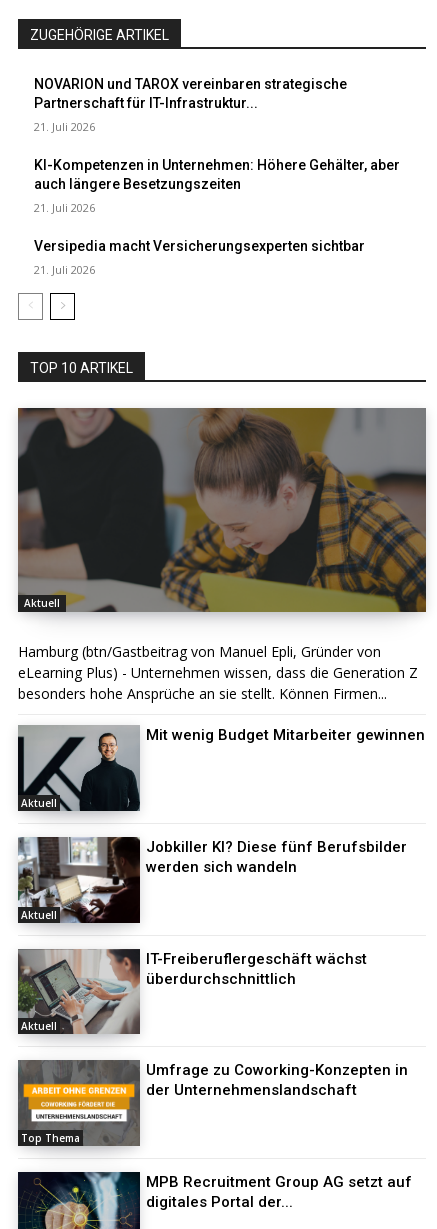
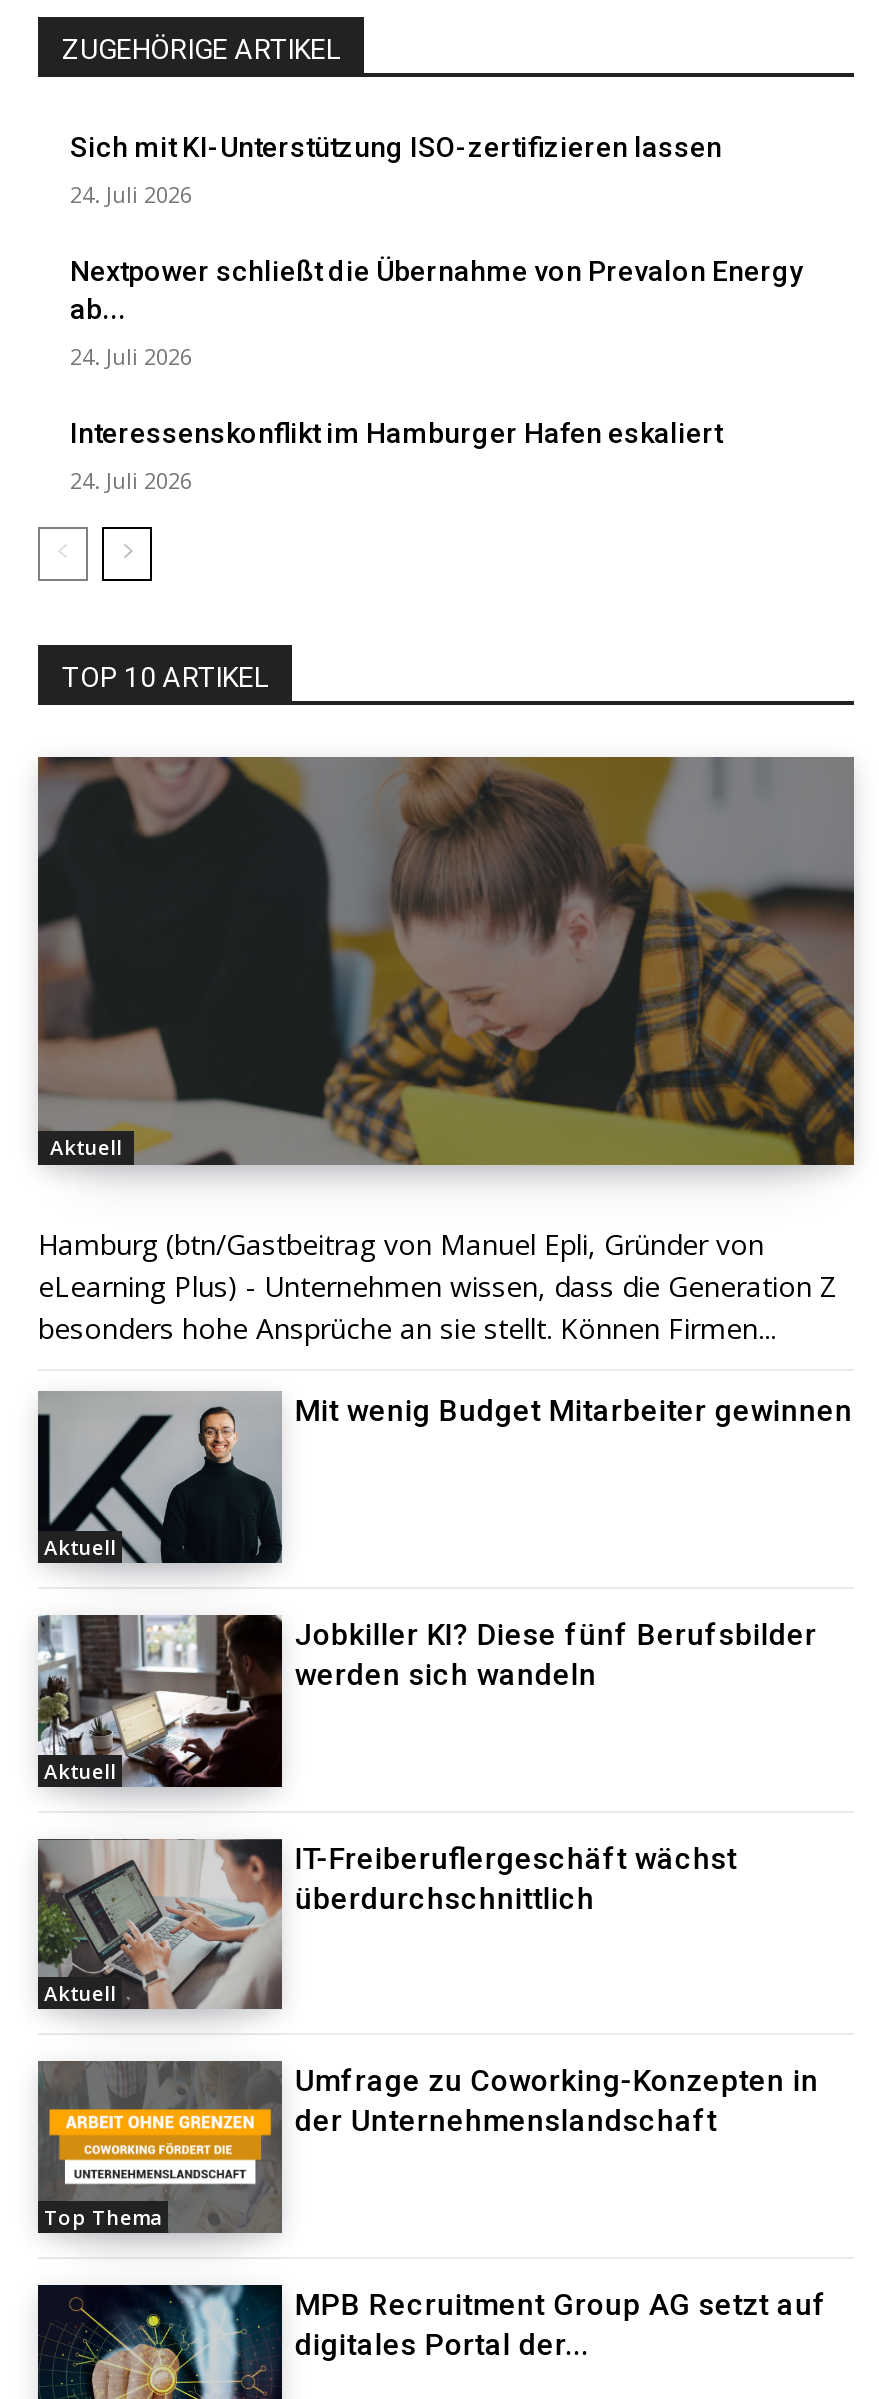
[34,76,347,111] NOVARION und TAROX vereinbaren strategische | Partnerschaft für IT-Infrastruktur... -> [70,131,722,163] Sich mit KI-Unterstützung ISO-zertifizieren lassen
[34,119,95,134] 21. Juli 2026 -> [70,179,192,209] 24. Juli 2026
[34,157,400,192] KI-Kompetenzen in Unternehmen: Höhere Gehälter, aber | auch längere Besetzungszeiten -> [70,255,804,325] Nextpower schließt die Übernahme von Prevalon Energy | ab...
[34,200,95,215] 21. Juli 2026 -> [70,341,192,371] 24. Juli 2026
[34,238,365,254] Versipedia macht Versicherungsexperten sichtbar -> [70,417,722,449] Interessenskonflikt im Hamburger Hafen eskaliert
[34,262,95,277] 21. Juli 2026 -> [70,465,192,495] 24. Juli 2026

